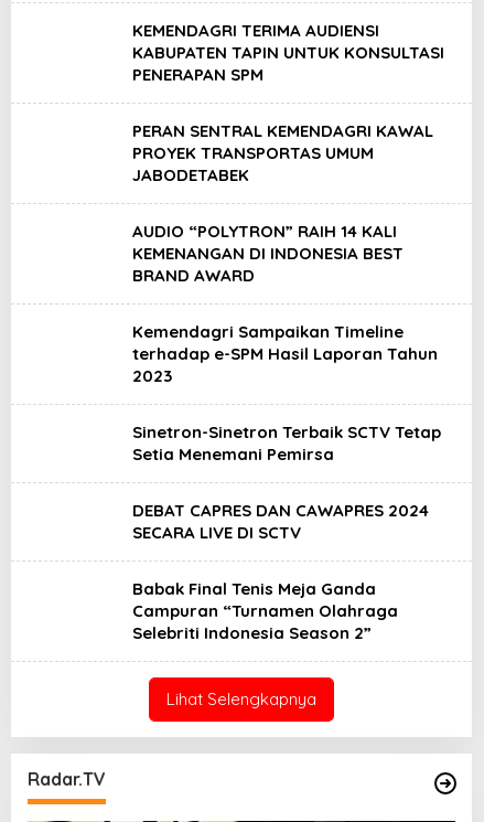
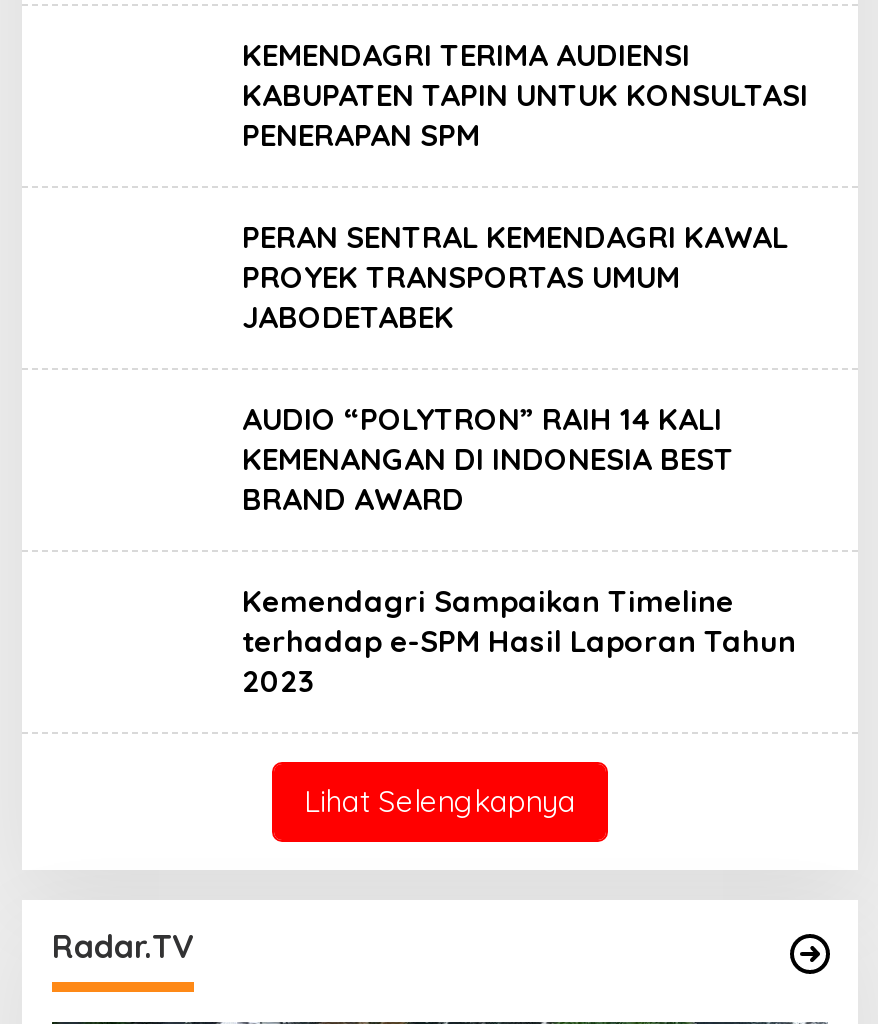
[132,421,441,643] Sinetron-Sinetron Terbaik SCTV Tetap | Setia Menemani Pemirsa | DEBAT CAPRES DAN CAWAPRES 2024 | SECARA LIVE DI SCTV | Babak Final Tenis Meja Ganda | Campuran “Turnamen Olahraga | Selebriti Indonesia Season 2” -> none

